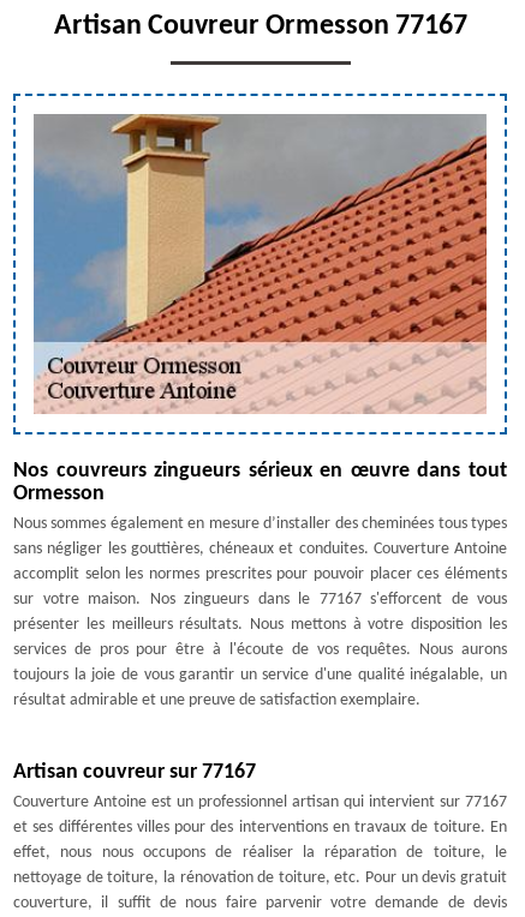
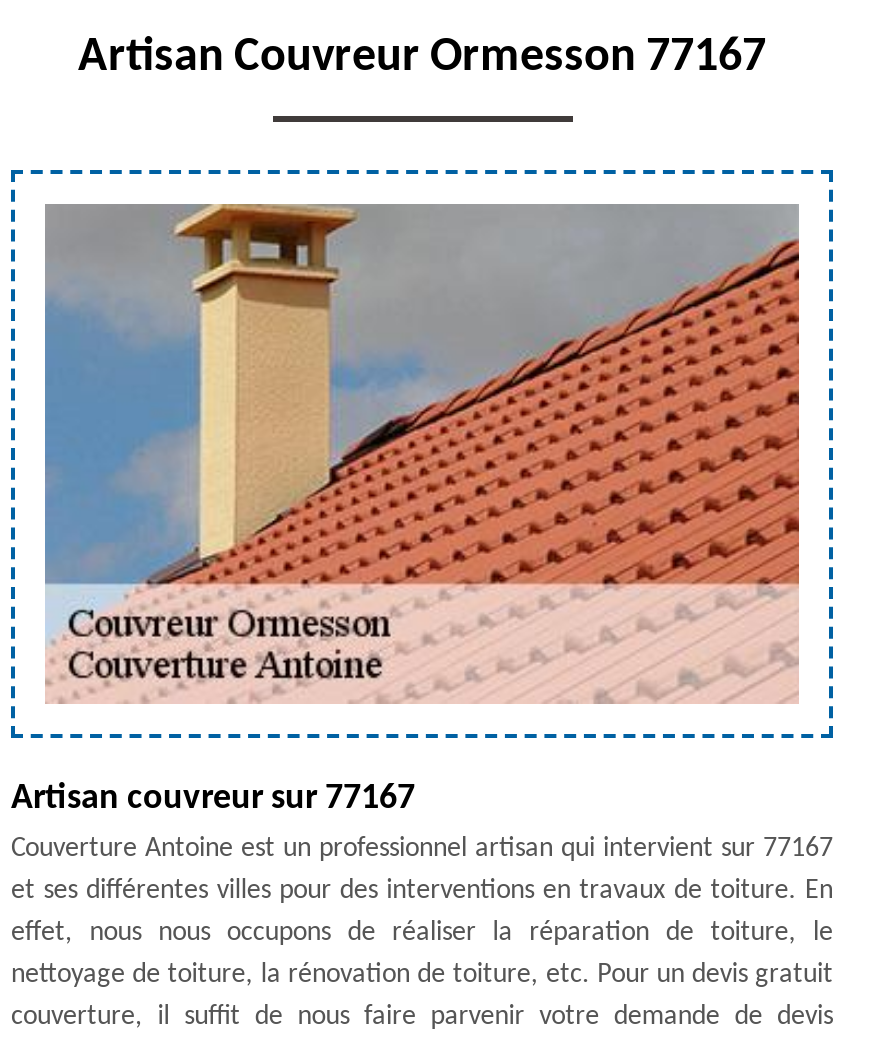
[13,460,507,709] Nos couvreurs zingueurs sérieux en œuvre dans tout | Ormesson | Nous sommes également en mesure d’installer des cheminées tous types | sans négliger les gouttières, chéneaux et conduites. Couverture Antoine | accomplit selon les normes prescrites pour pouvoir placer ces éléments | sur votre maison. Nos zingueurs dans le 77167 s'efforcent de vous | présenter les meilleurs résultats. Nous mettons à votre disposition les | services de pros pour être à l'écoute de vos requêtes. Nous aurons | toujours la joie de vous garantir un service d'une qualité inégalable, un | résultat admirable et une preuve de satisfaction exemplaire. -> none

